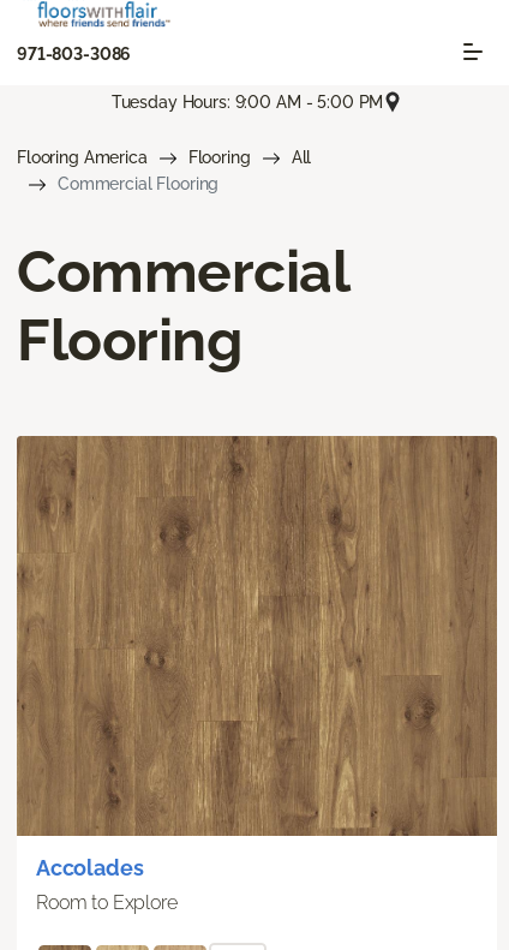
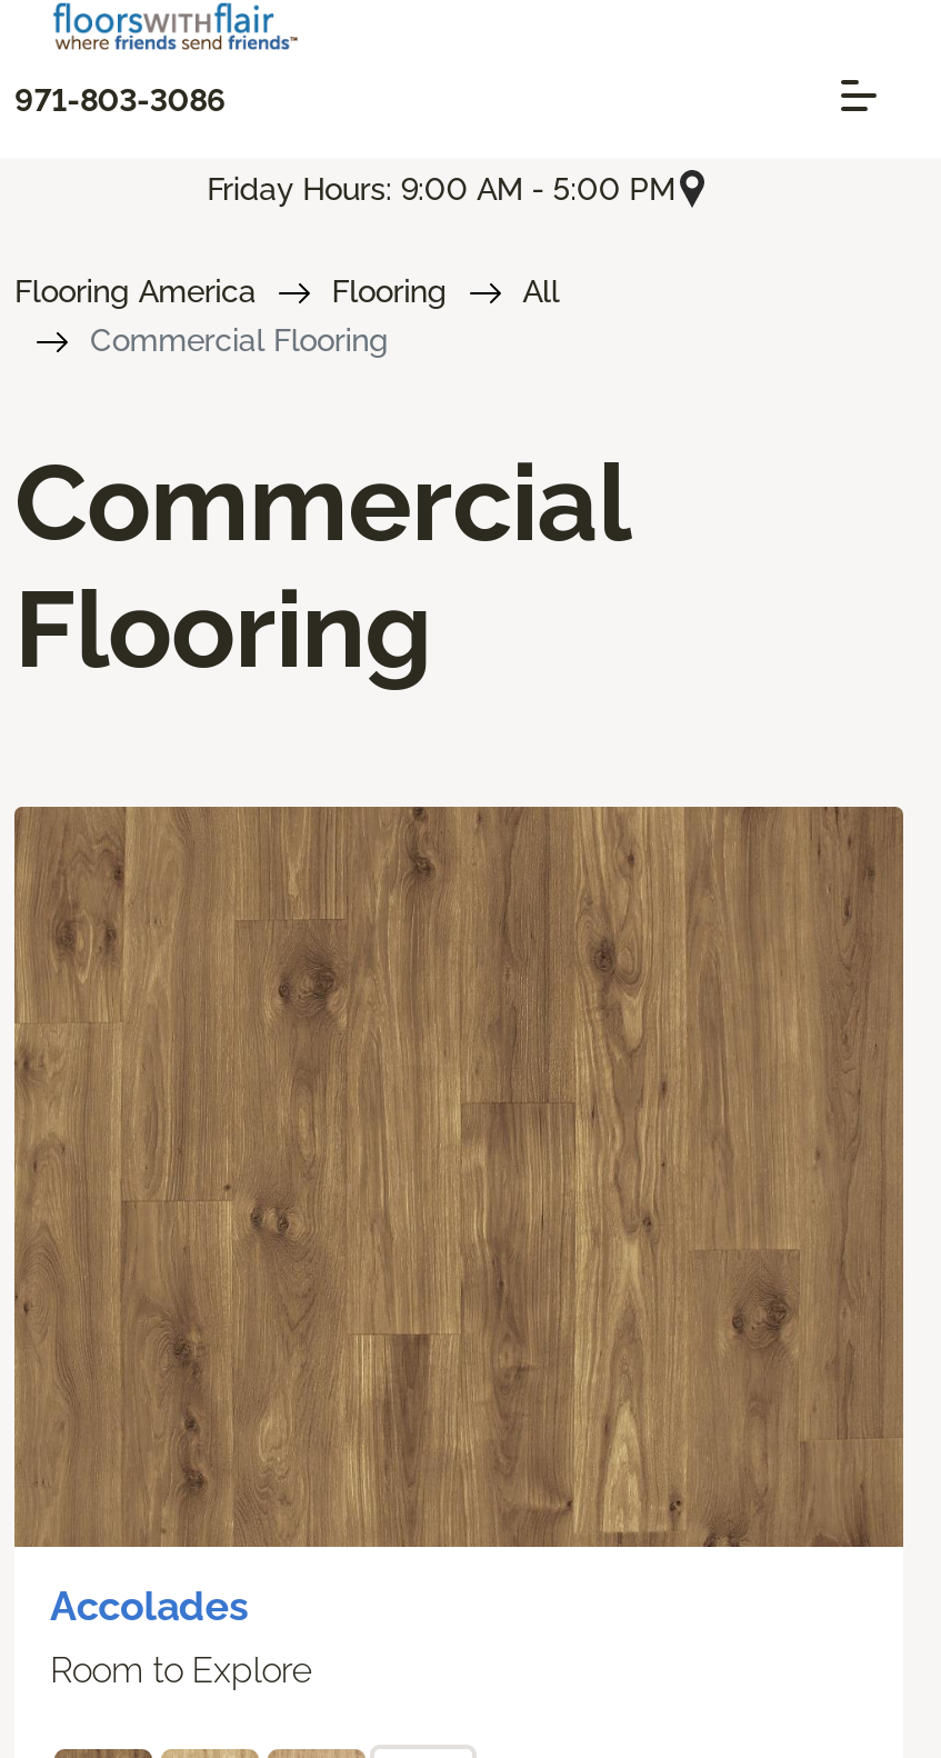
[111,92,383,111] Tuesday Hours: 9:00 AM - 5:00 PM -> [207,170,675,206] Friday Hours: 9:00 AM - 5:00 PM

